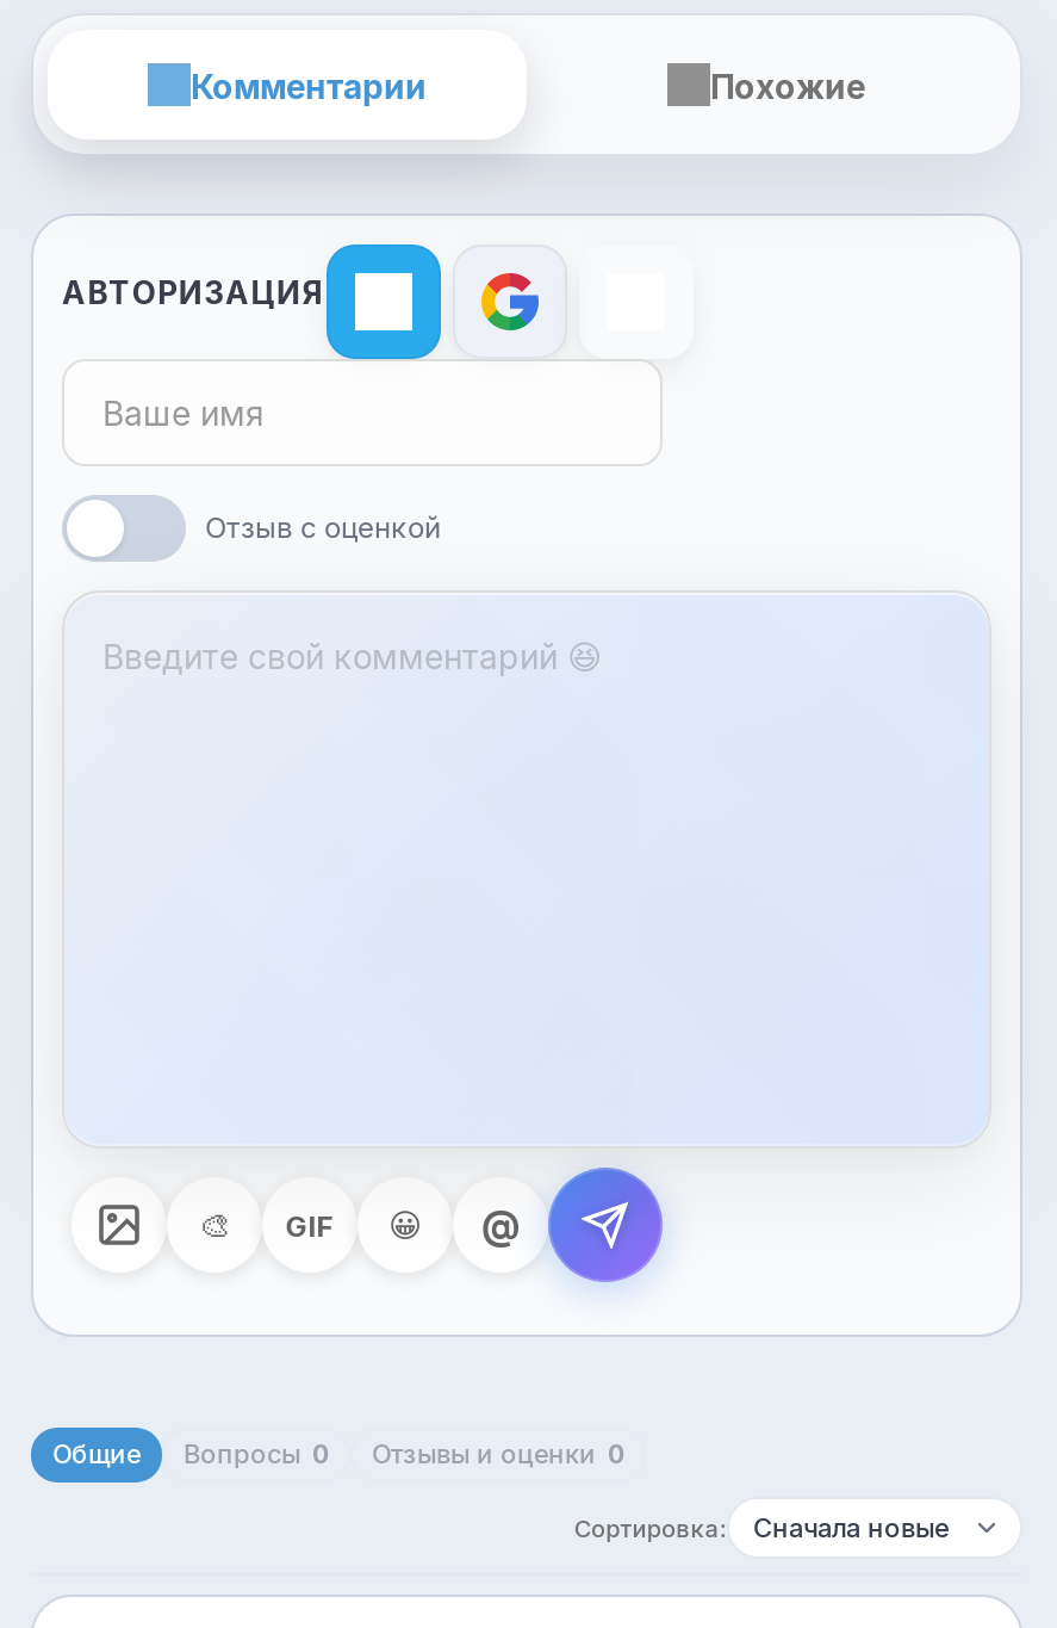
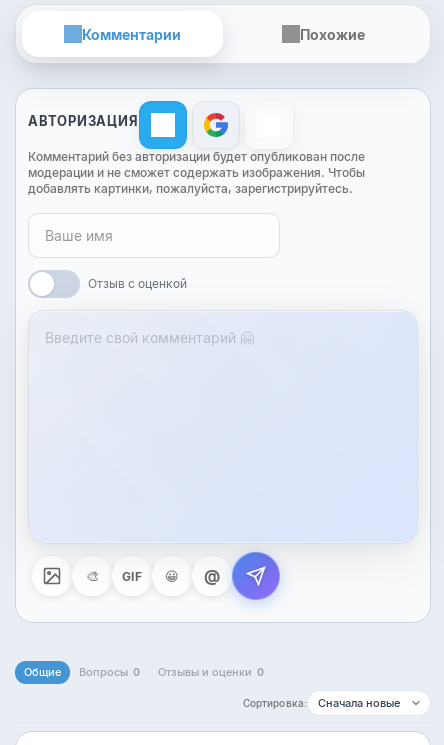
none -> [28,149,365,196] Комментарий без авторизации будет опубликован после | модерации и не сможет содержать изображения. Чтобы | добавлять картинки, пожалуйста, зарегистрируйтесь.

